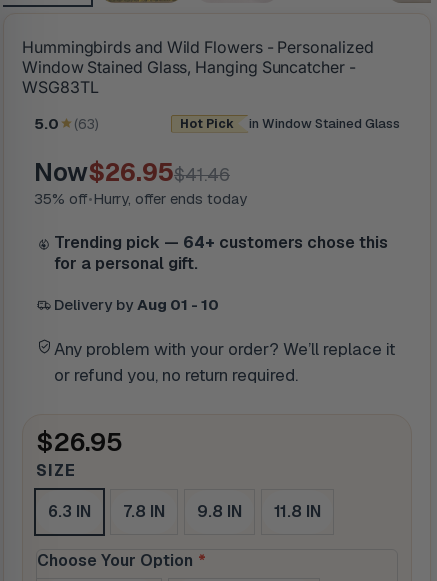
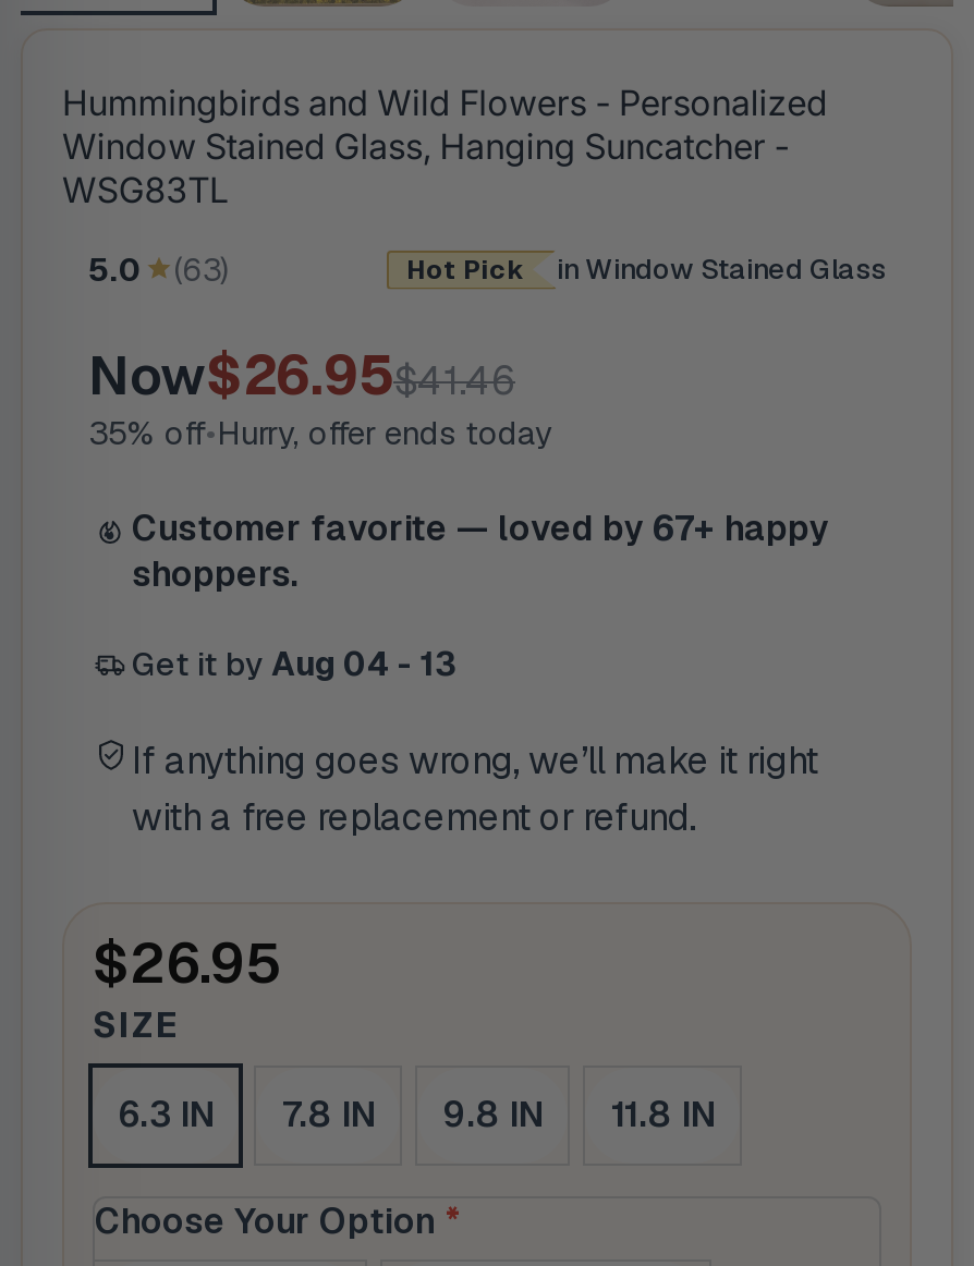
[54,232,388,274] Trending pick — 64+ customers chose this | for a personal gift. -> [132,505,829,596] Customer favorite — loved by 67+ happy | shoppers.
[54,295,219,314] Delivery by Aug 01 - 10 -> [132,643,456,684] Get it by Aug 04 - 13
[54,338,395,386] Any problem with your order? We’ll replace it | or refund you, no return required. -> [132,736,818,840] If anything goes wrong, we’ll make it right | with a free replacement or refund.

